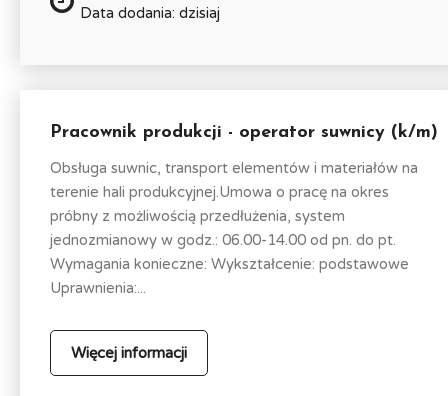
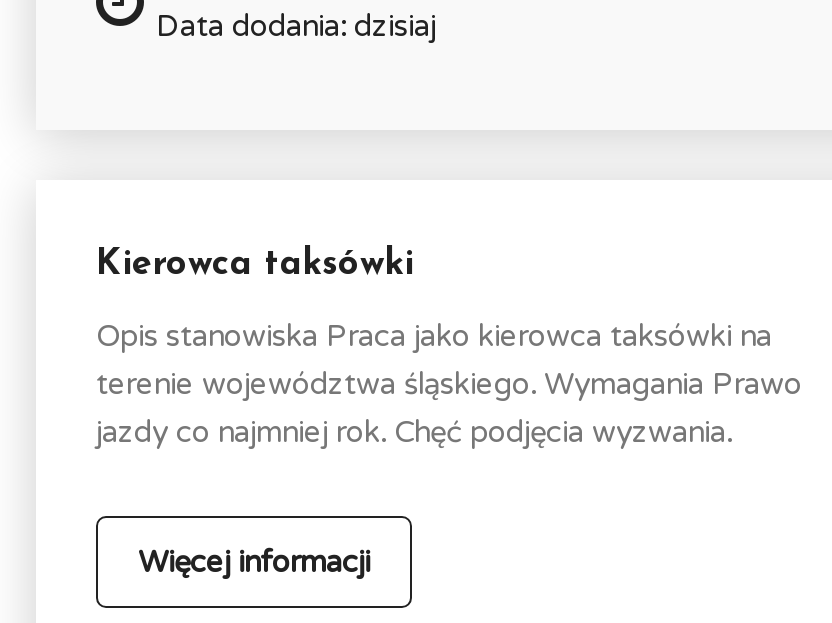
[50,123,438,142] Pracownik produkcji - operator suwnicy (k/m) -> [96,246,414,284] Kierowca taksówki
[50,159,418,297] Obsługa suwnic, transport elementów i materiałów na | terenie hali produkcyjnej.Umowa o pracę na okres | próbny z możliwością przedłużenia, system | jednozmianowy w godz.: 06.00-14.00 od pn. do pt. | Wymagania konieczne: Wykształcenie: podstawowe | Uprawnienia:... -> [96,317,802,449] Opis stanowiska Praca jako kierowca taksówki na | terenie województwa śląskiego. Wymagania Prawo | jazdy co najmniej rok. Chęć podjęcia wyzwania.

